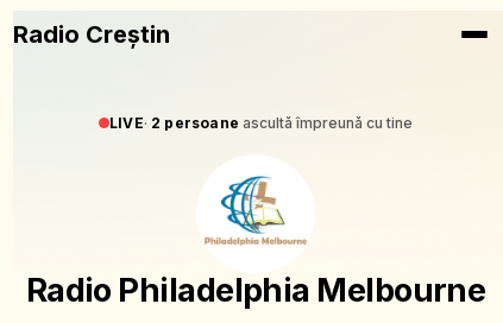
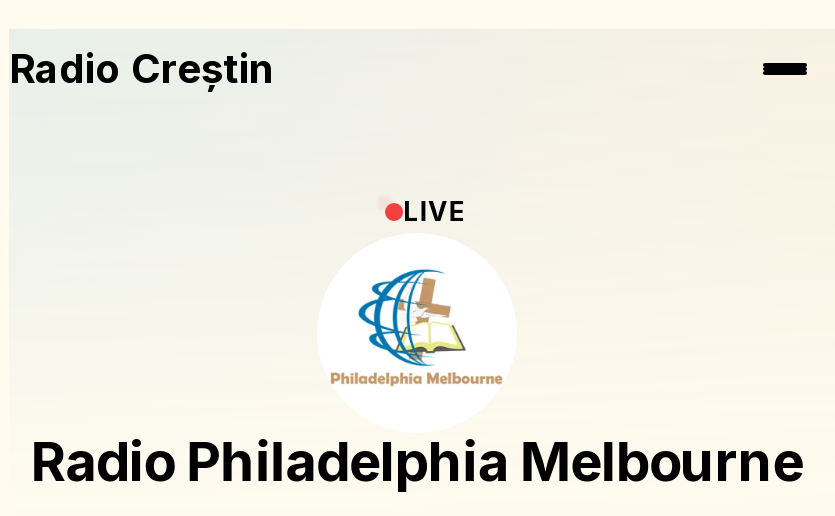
[109,113,413,131] LIVE · 2 persoane ascultă împreună cu tine -> [403,194,465,226] LIVE

